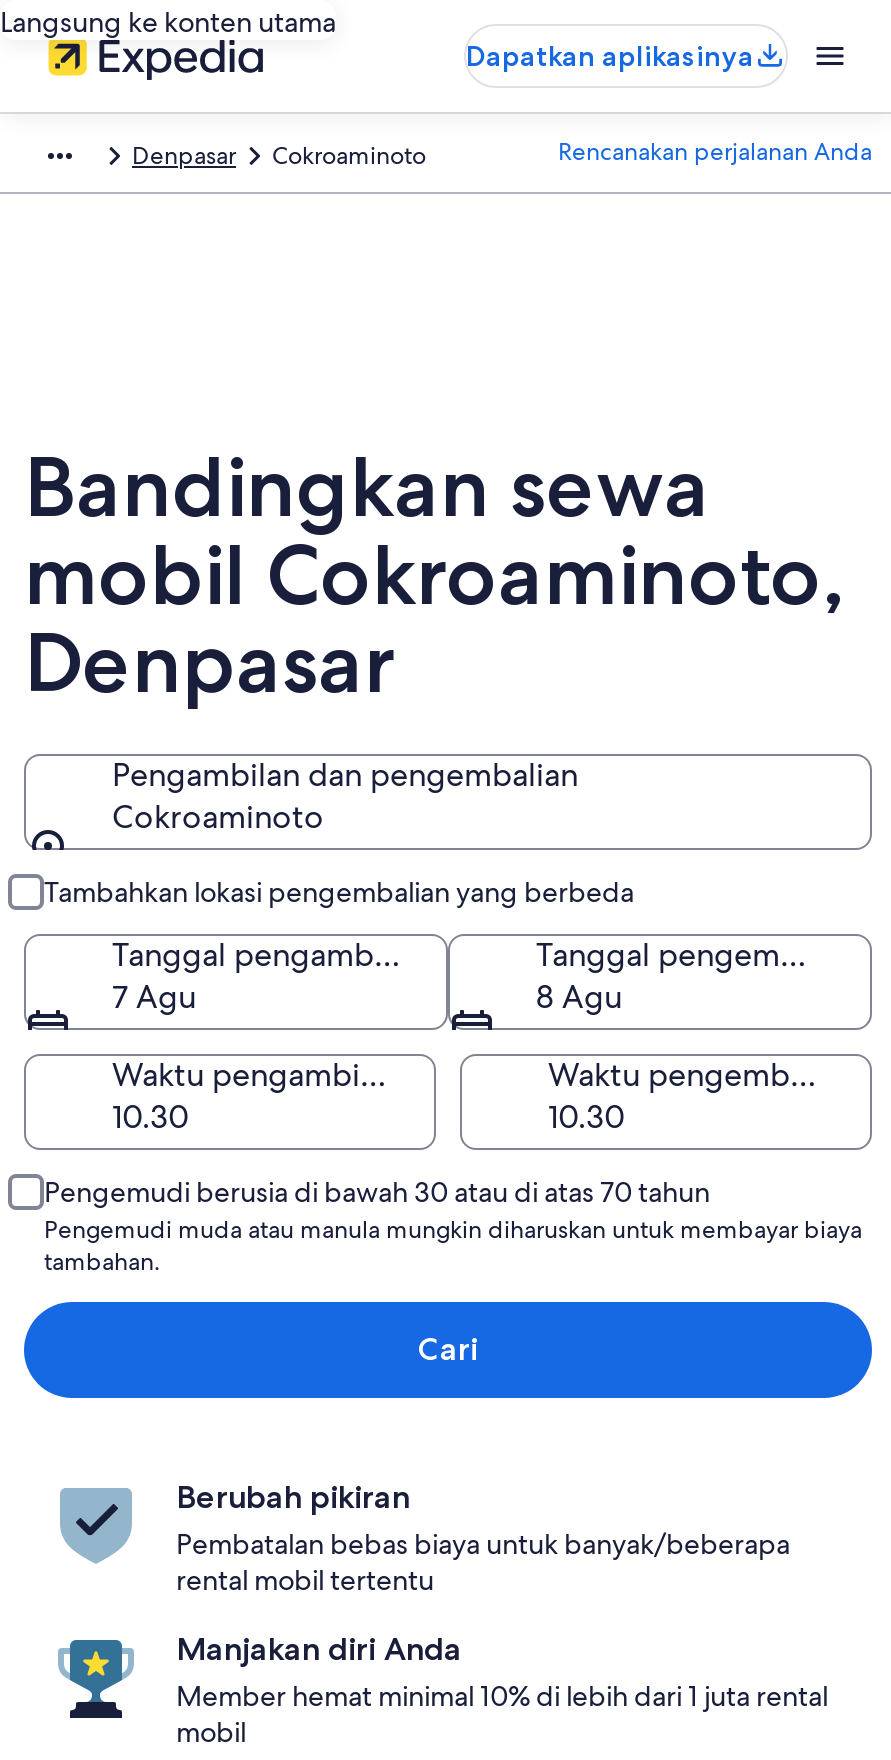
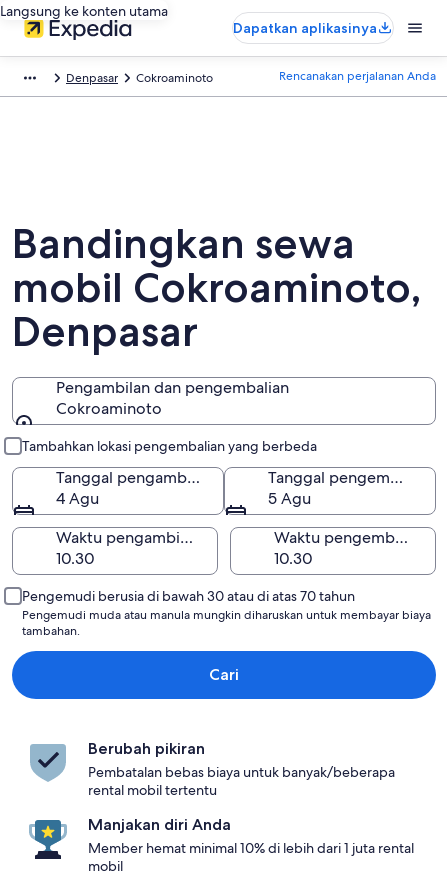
[112,976,196,1018] 7 Agu -> [56,488,99,509] 4 Agu
[536,976,622,1018] 8 Agu -> [268,488,311,509] 5 Agu

